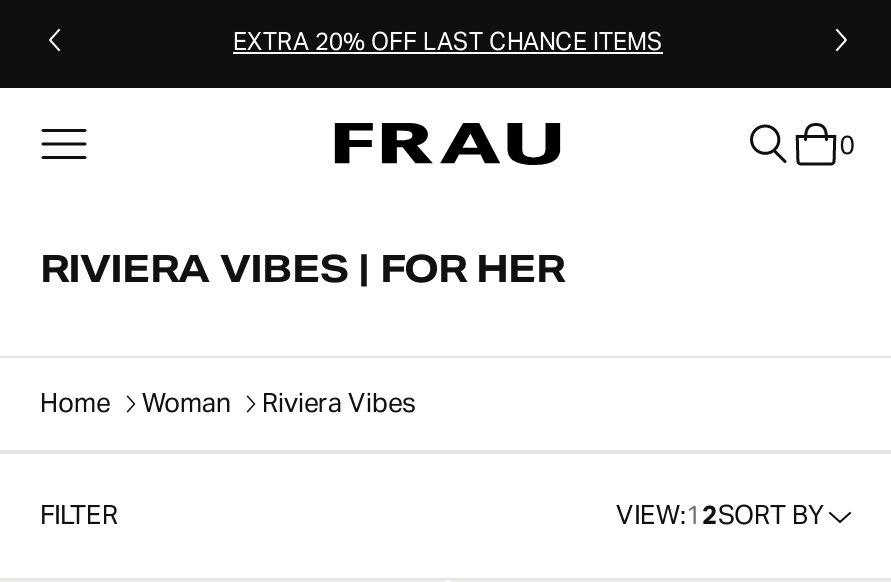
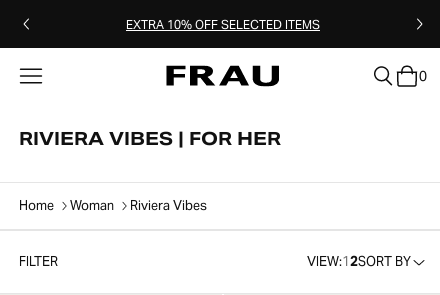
[233,25,663,55] EXTRA 20% OFF LAST CHANCE ITEMS -> [126,16,320,31] EXTRA 10% OFF SELECTED ITEMS

